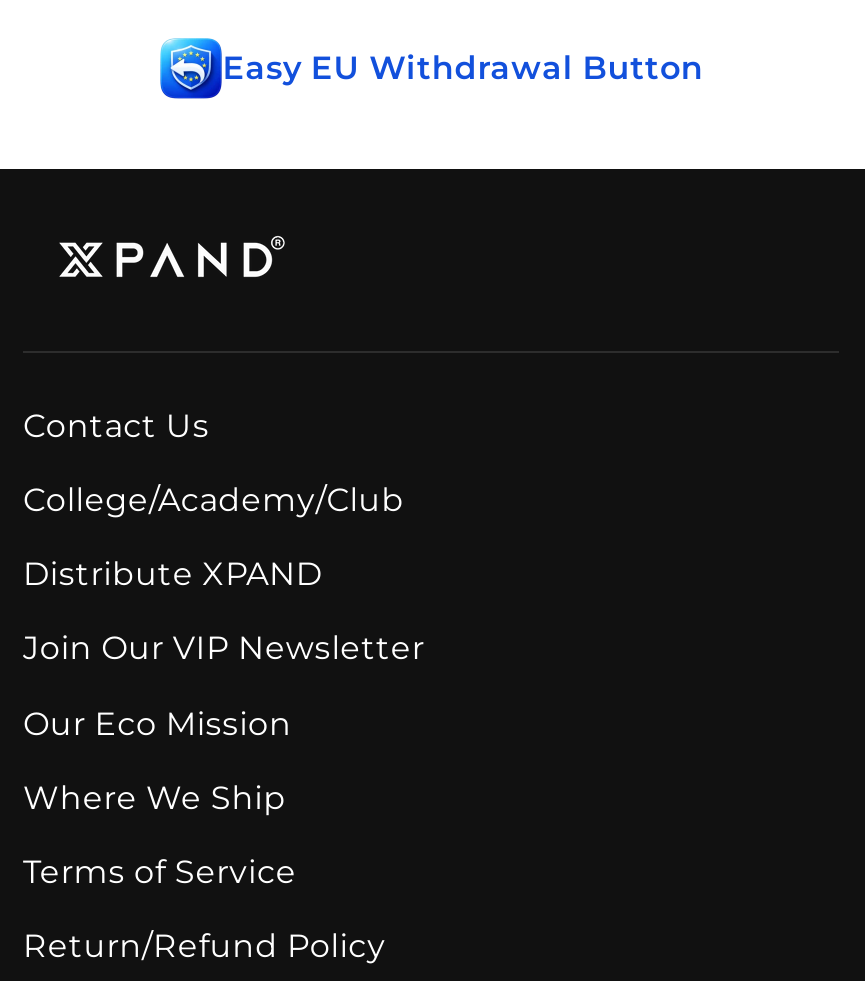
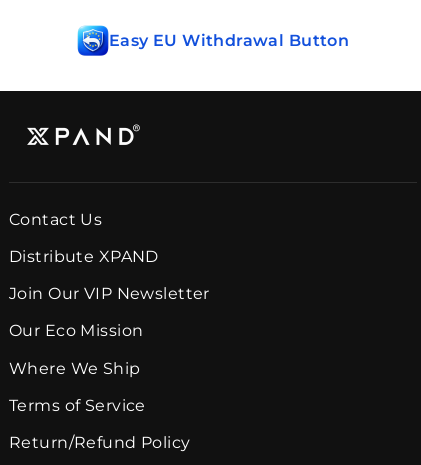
[23,481,404,519] College/Academy/Club -> none

